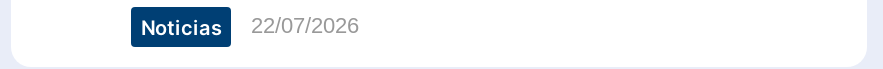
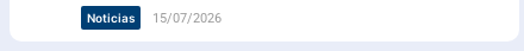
[141,13,359,38] Noticias 22/07/2026 -> [87,11,222,26] Noticias 15/07/2026

